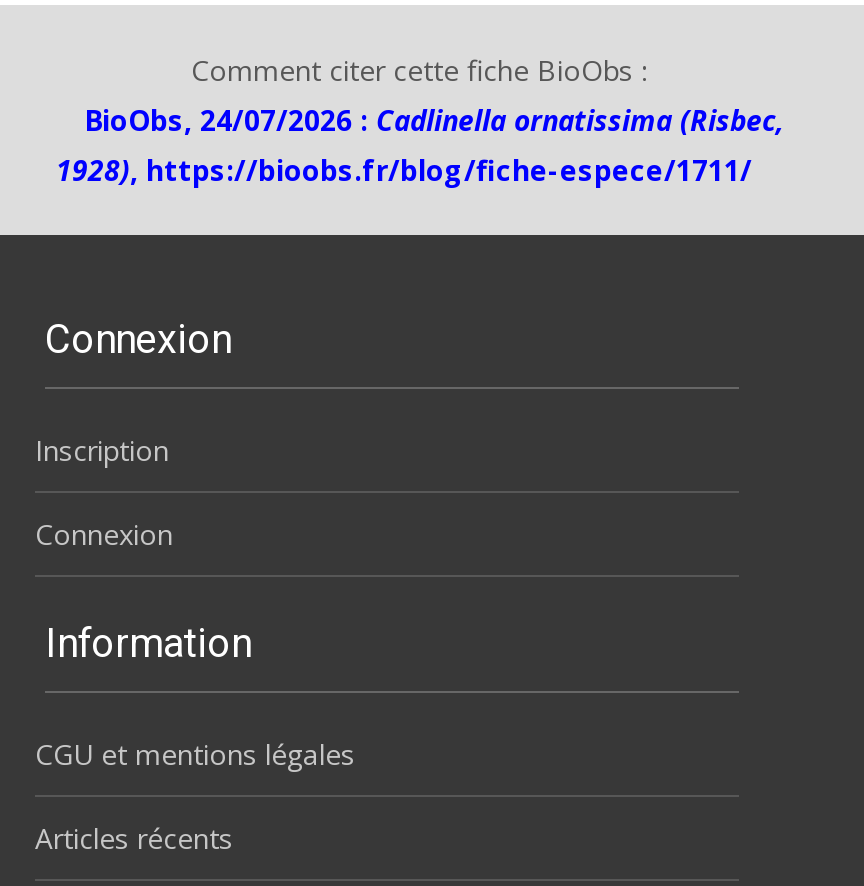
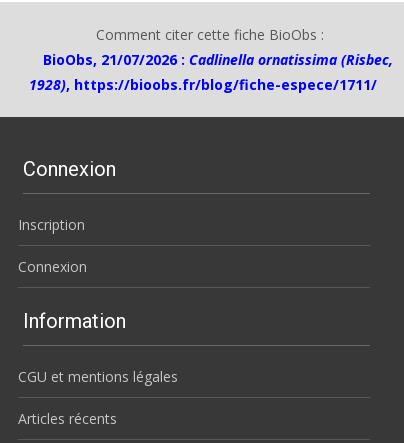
[84,100,784,138] BioObs, 24/07/2026 : Cadlinella ornatissima (Risbec, -> [42,50,392,69] BioObs, 21/07/2026 : Cadlinella ornatissima (Risbec,

